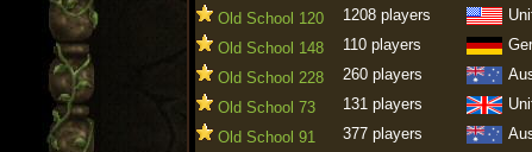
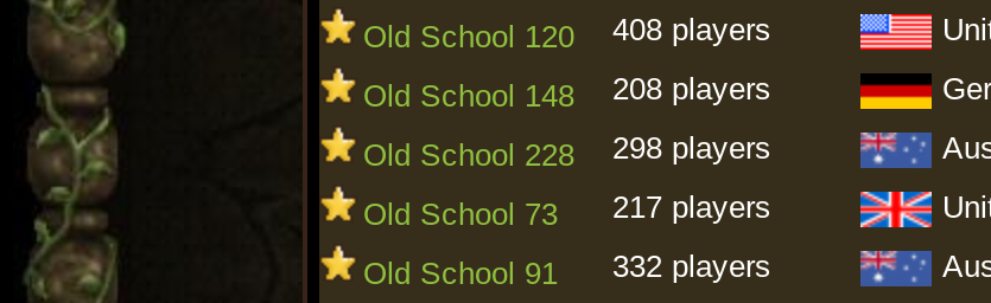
[217,6,430,27] Old School 120 1208 players -> [363,12,771,54] Old School 120 408 players
[217,36,421,57] Old School 148 110 players -> [363,71,771,114] Old School 148 208 players
[217,65,422,87] Old School 228 260 players -> [363,130,771,173] Old School 228 298 players
[217,95,422,116] Old School 73 131 players -> [363,189,771,232] Old School 73 217 players
[217,125,422,146] Old School 91 377 players -> [363,249,771,291] Old School 91 332 players

